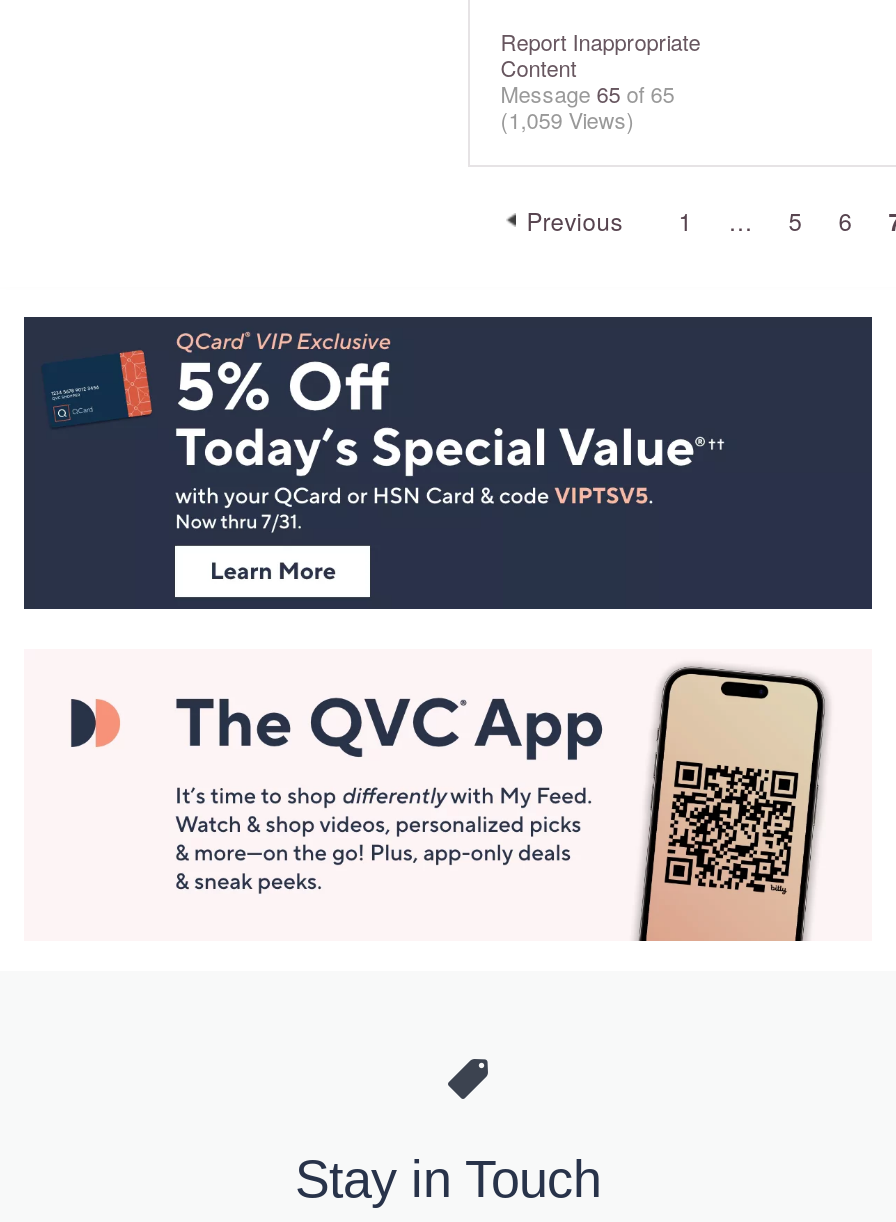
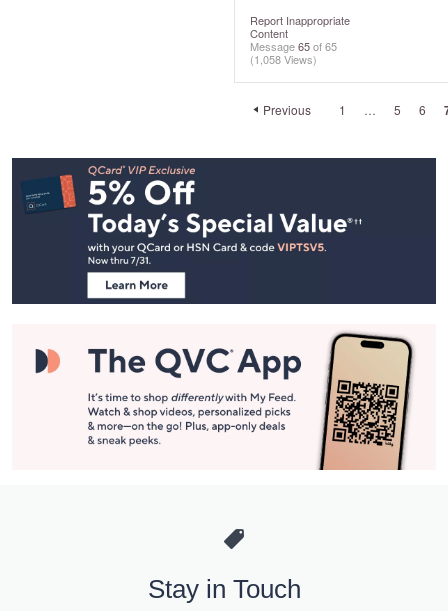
[500,103,634,135] (1,059 Views) -> [250,51,317,67] (1,058 Views)

